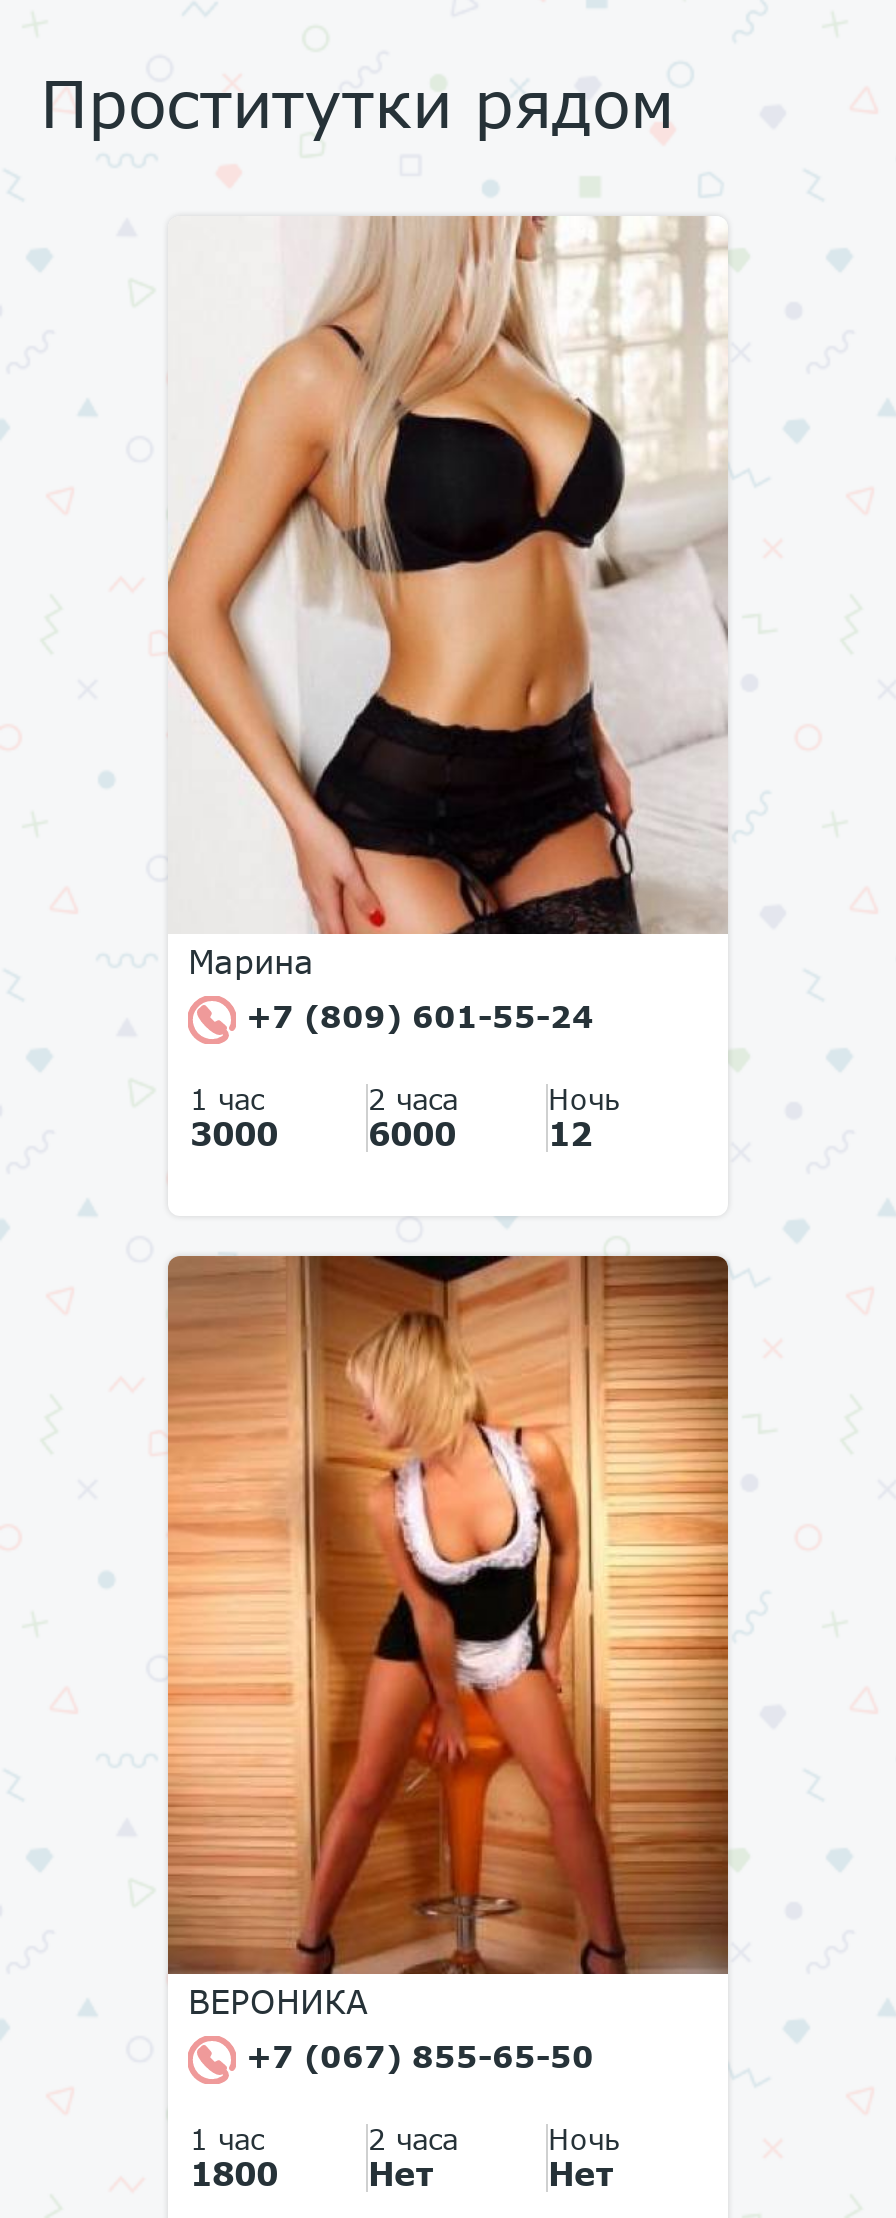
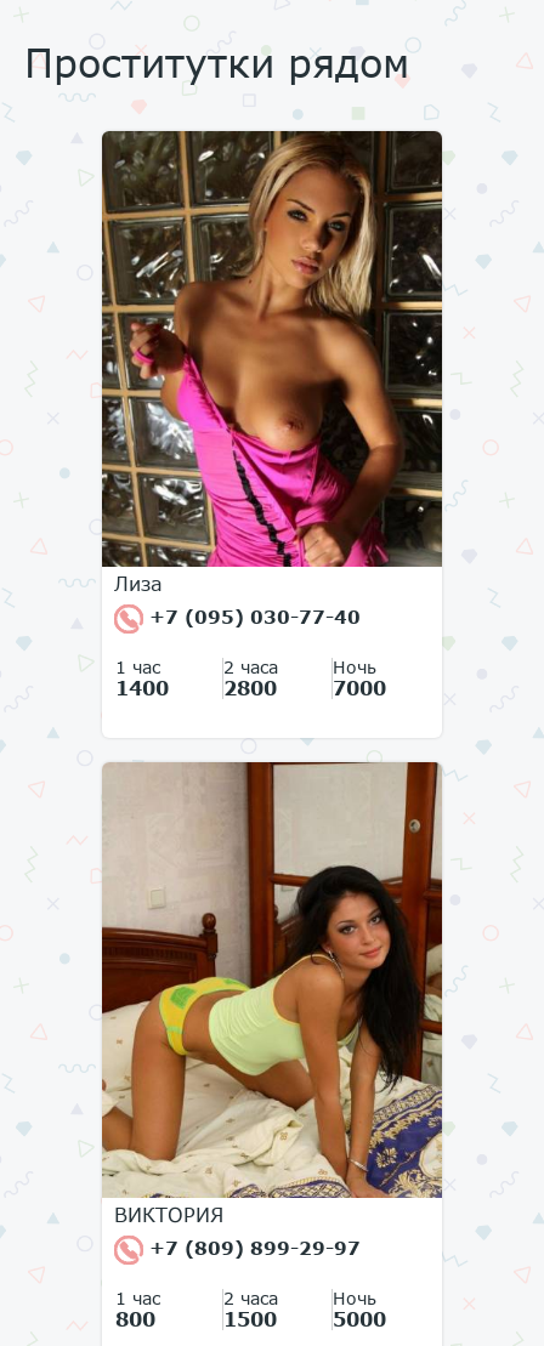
[166,214,728,980] [image] | Марина -> [101,130,443,595] [image] | Лиза
[236,998,594,1034] +7 (809) 601-55-24 -> [143,606,361,627] +7 (095) 030-77-40
[190,1114,592,1152] 3000 | 6000 | 12 -> [115,676,386,699] 1400 | 2800 | 7000
[166,1256,730,2020] [image] | ВЕРОНИКА -> [101,761,443,1226] [image] | ВИКТОРИЯ
[236,2038,594,2074] +7 (067) 855-65-50 -> [143,1237,361,1258] +7 (809) 899-29-97
[190,2154,614,2192] 1800 | Нет | Нет -> [115,1307,386,1330] 800 | 1500 | 5000

